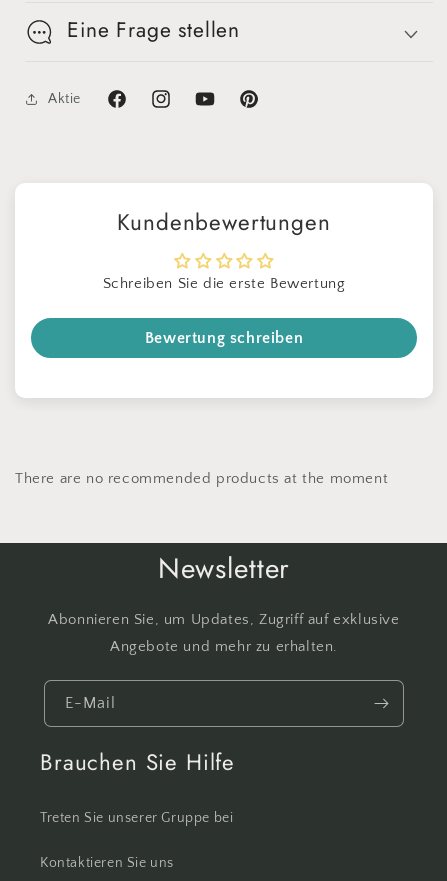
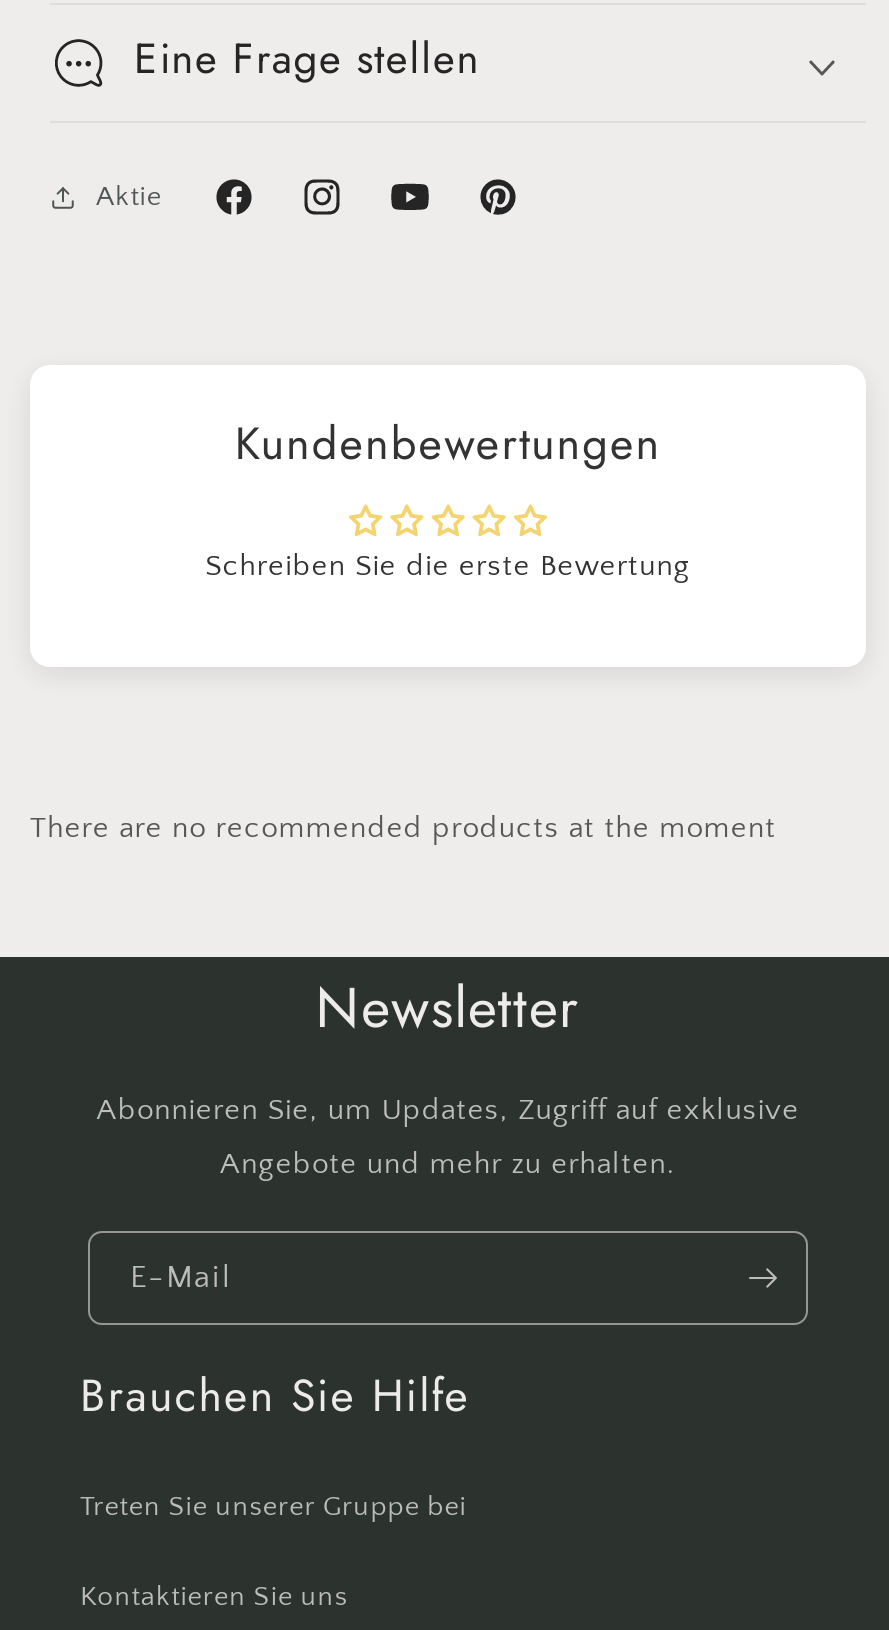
[145,329,303,347] Bewertung schreiben -> none

